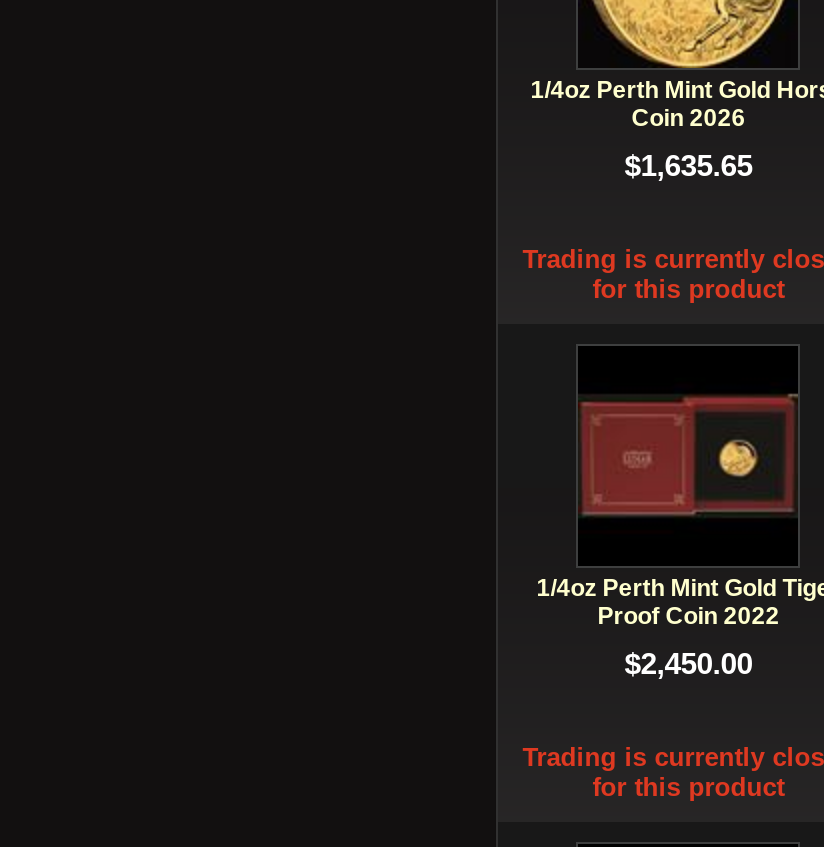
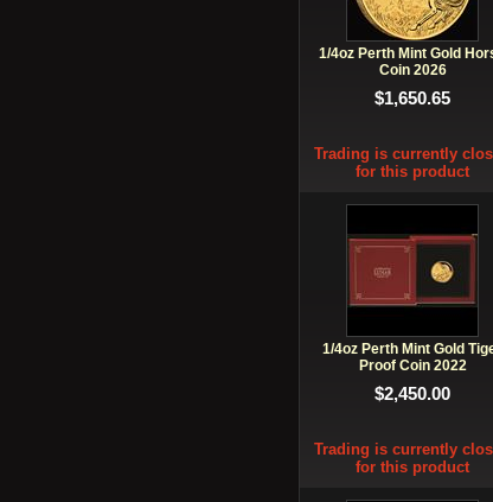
[624,148,752,182] $1,635.65 -> [375,88,451,108] $1,650.65

